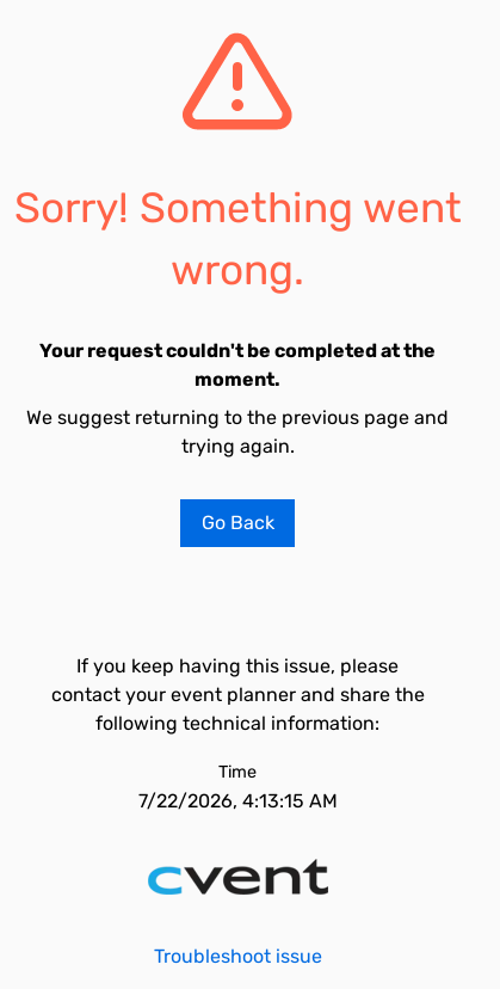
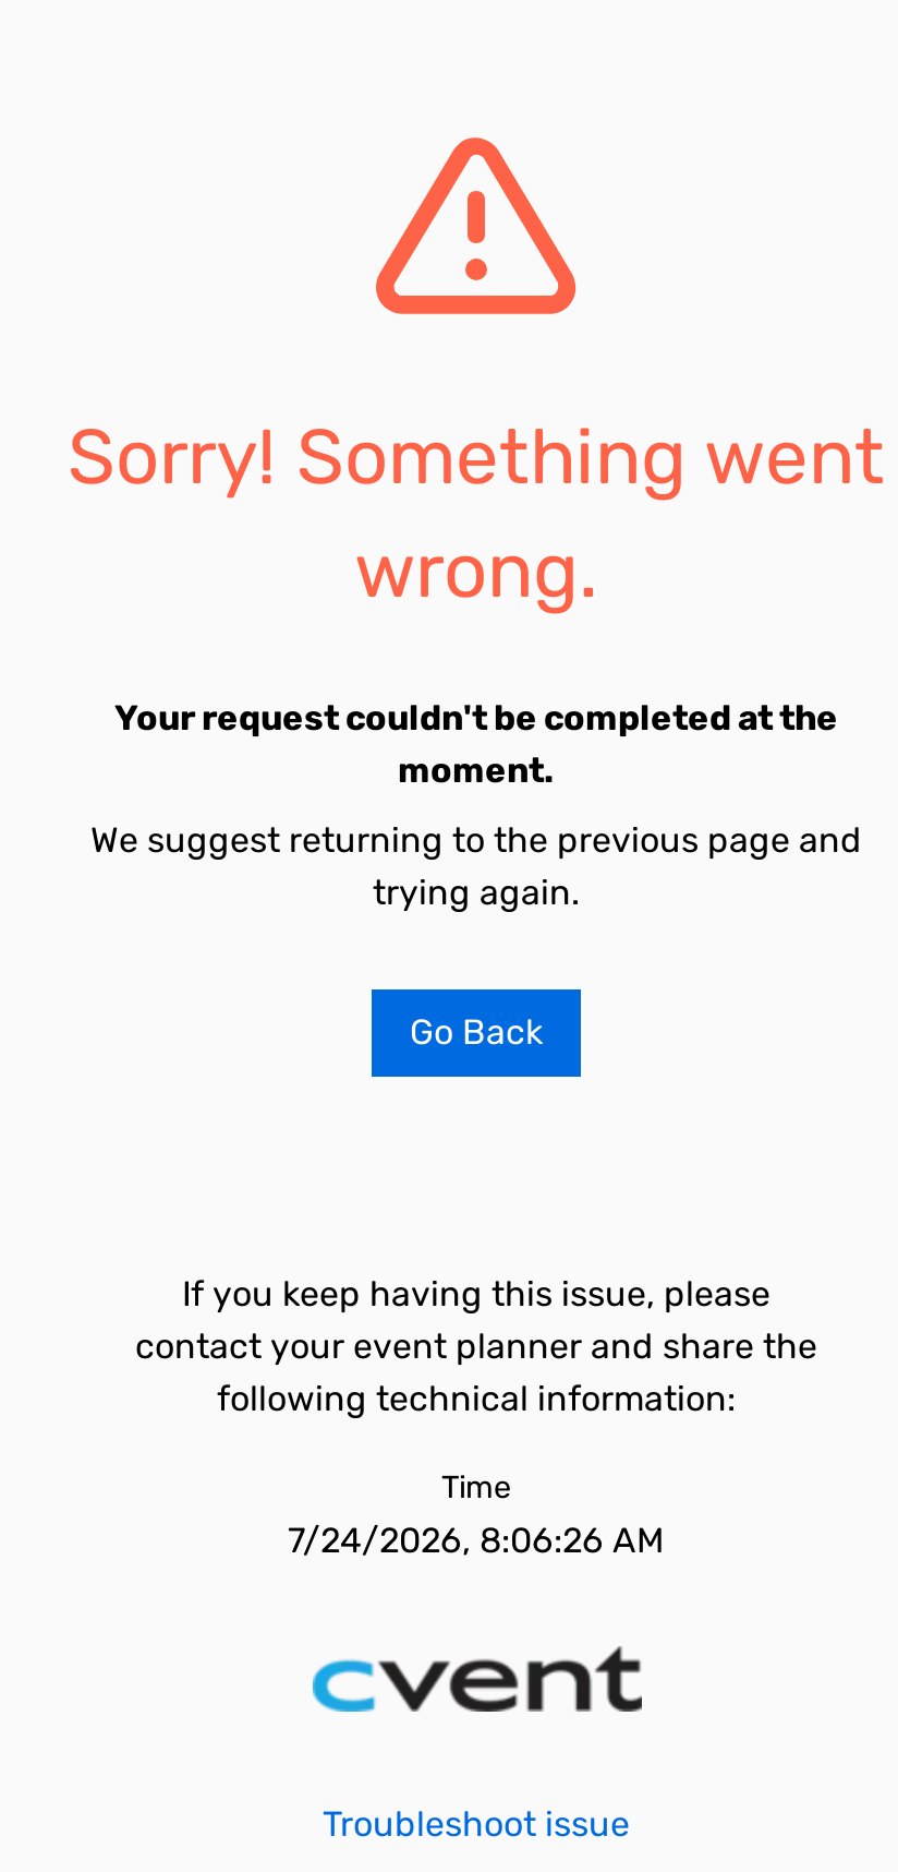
[138,790,337,812] 7/22/2026, 4:13:15 AM -> [288,1520,665,1561] 7/24/2026, 8:06:26 AM

